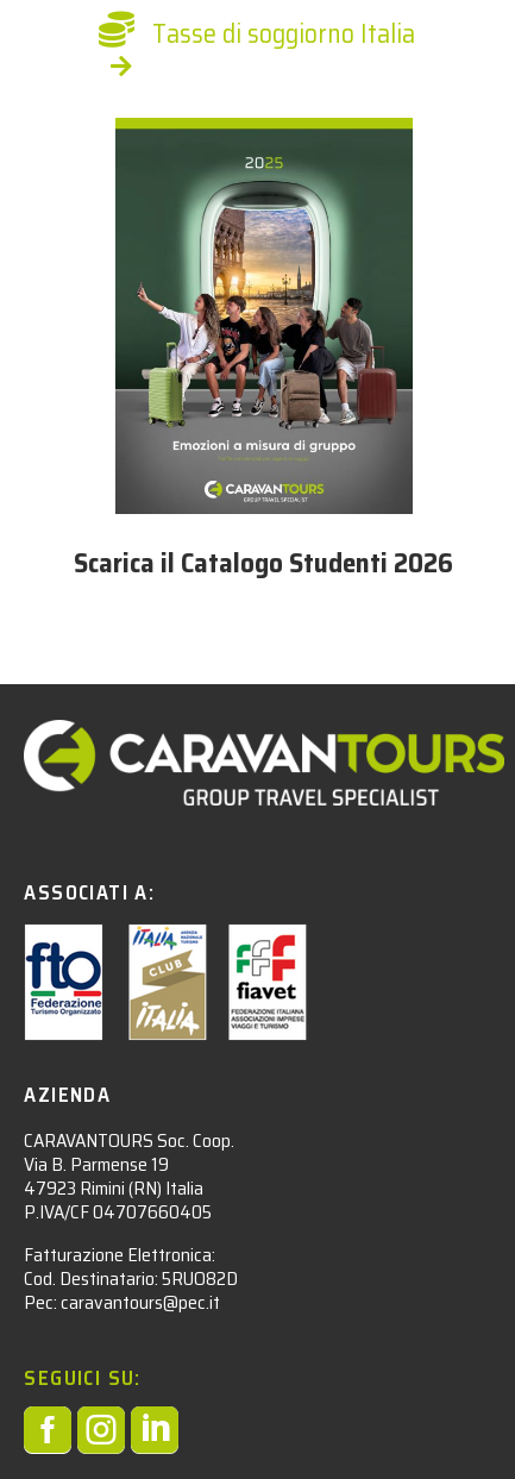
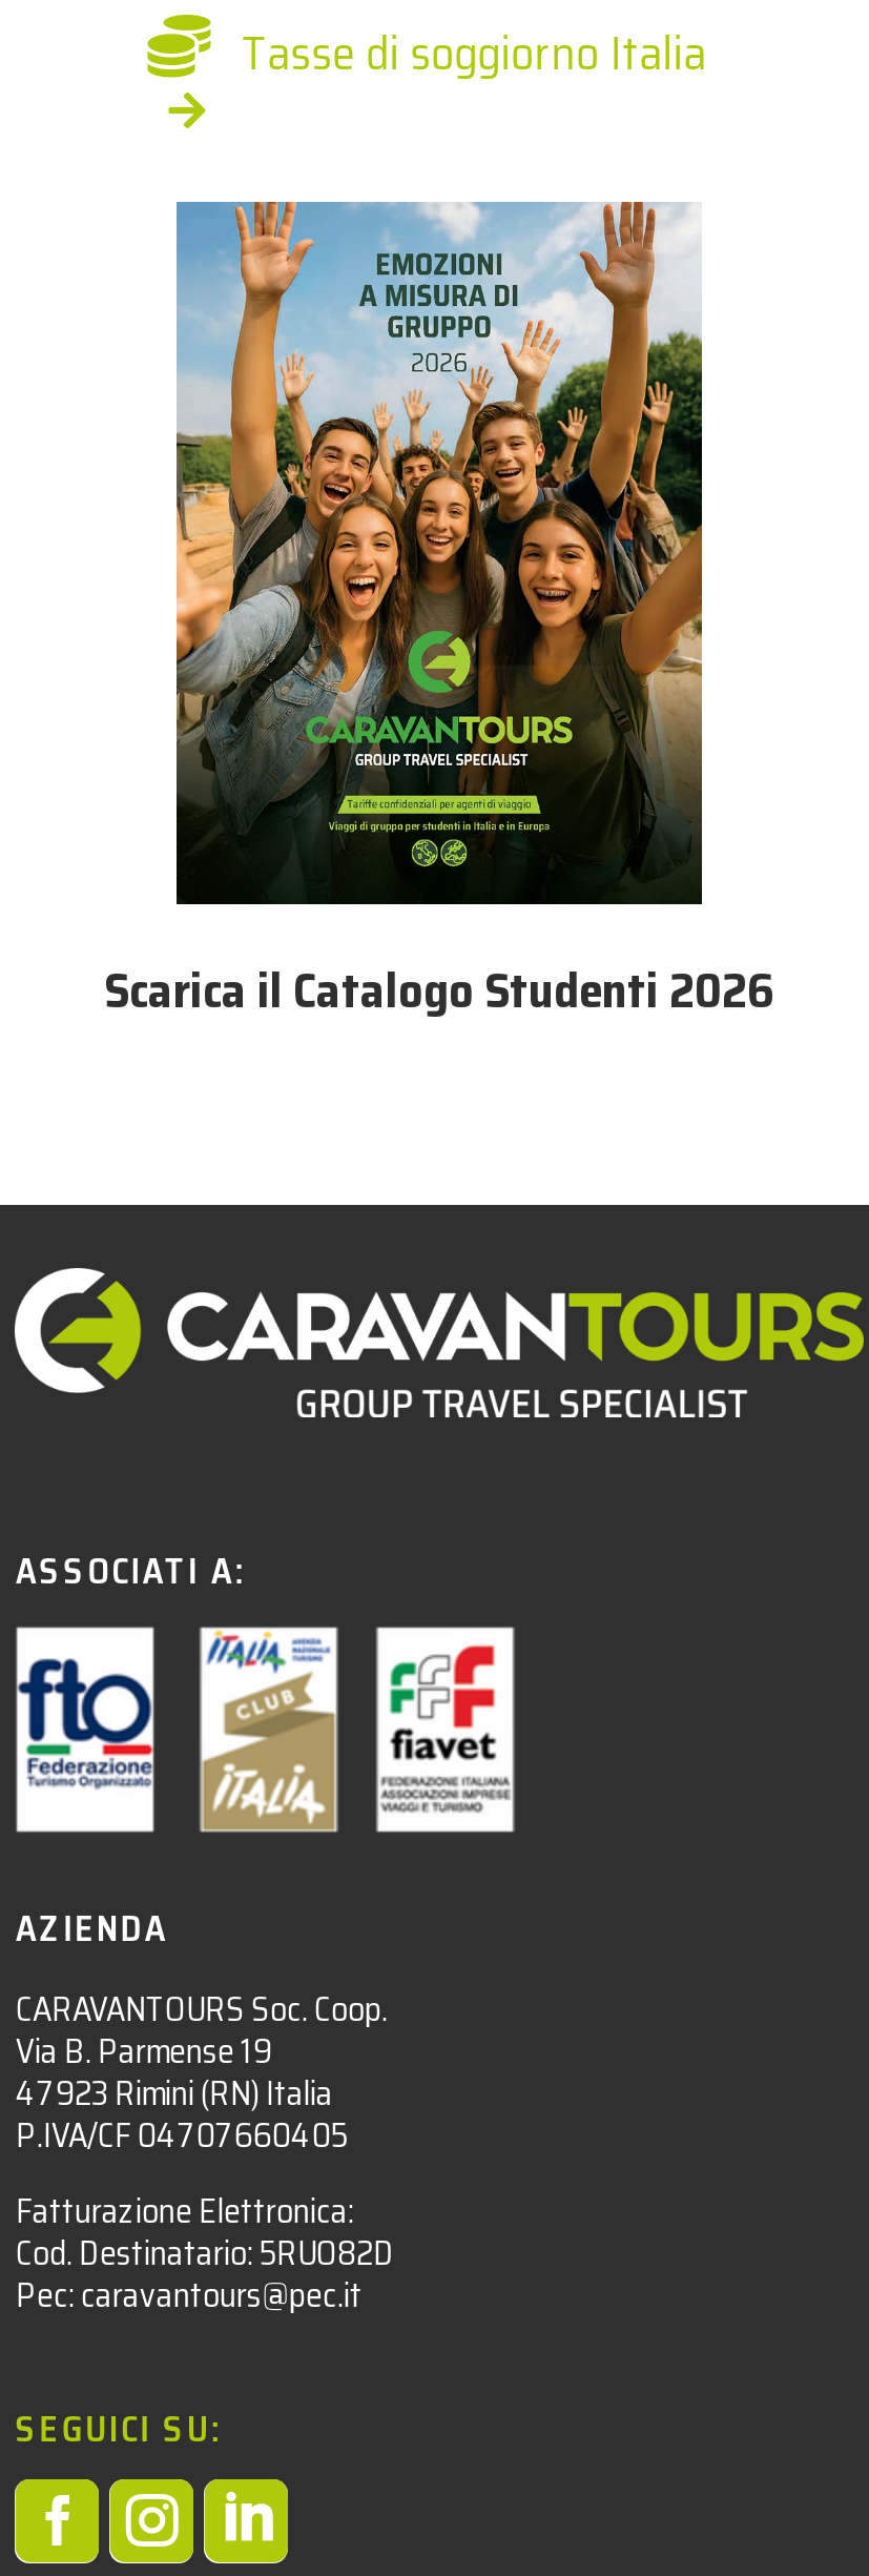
[114,117,414,514] [image] -> [174,200,704,904] [image]

